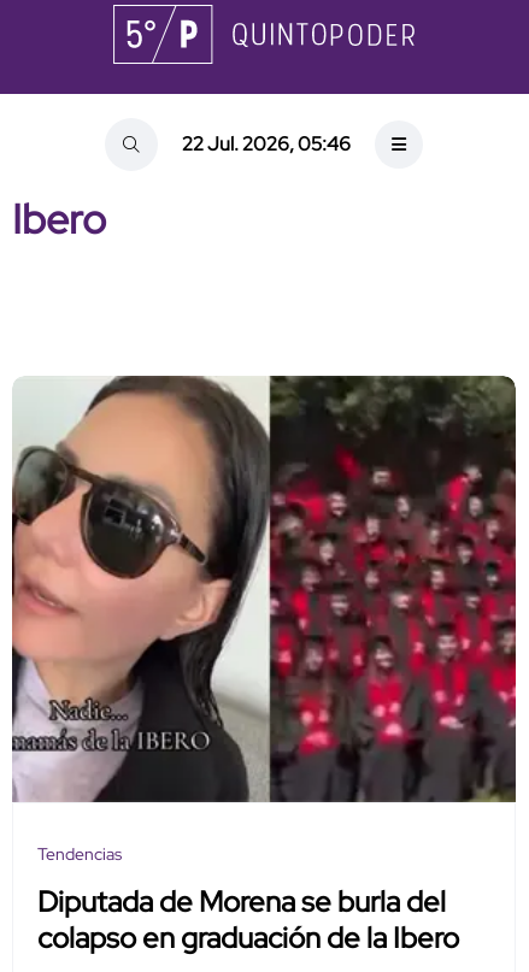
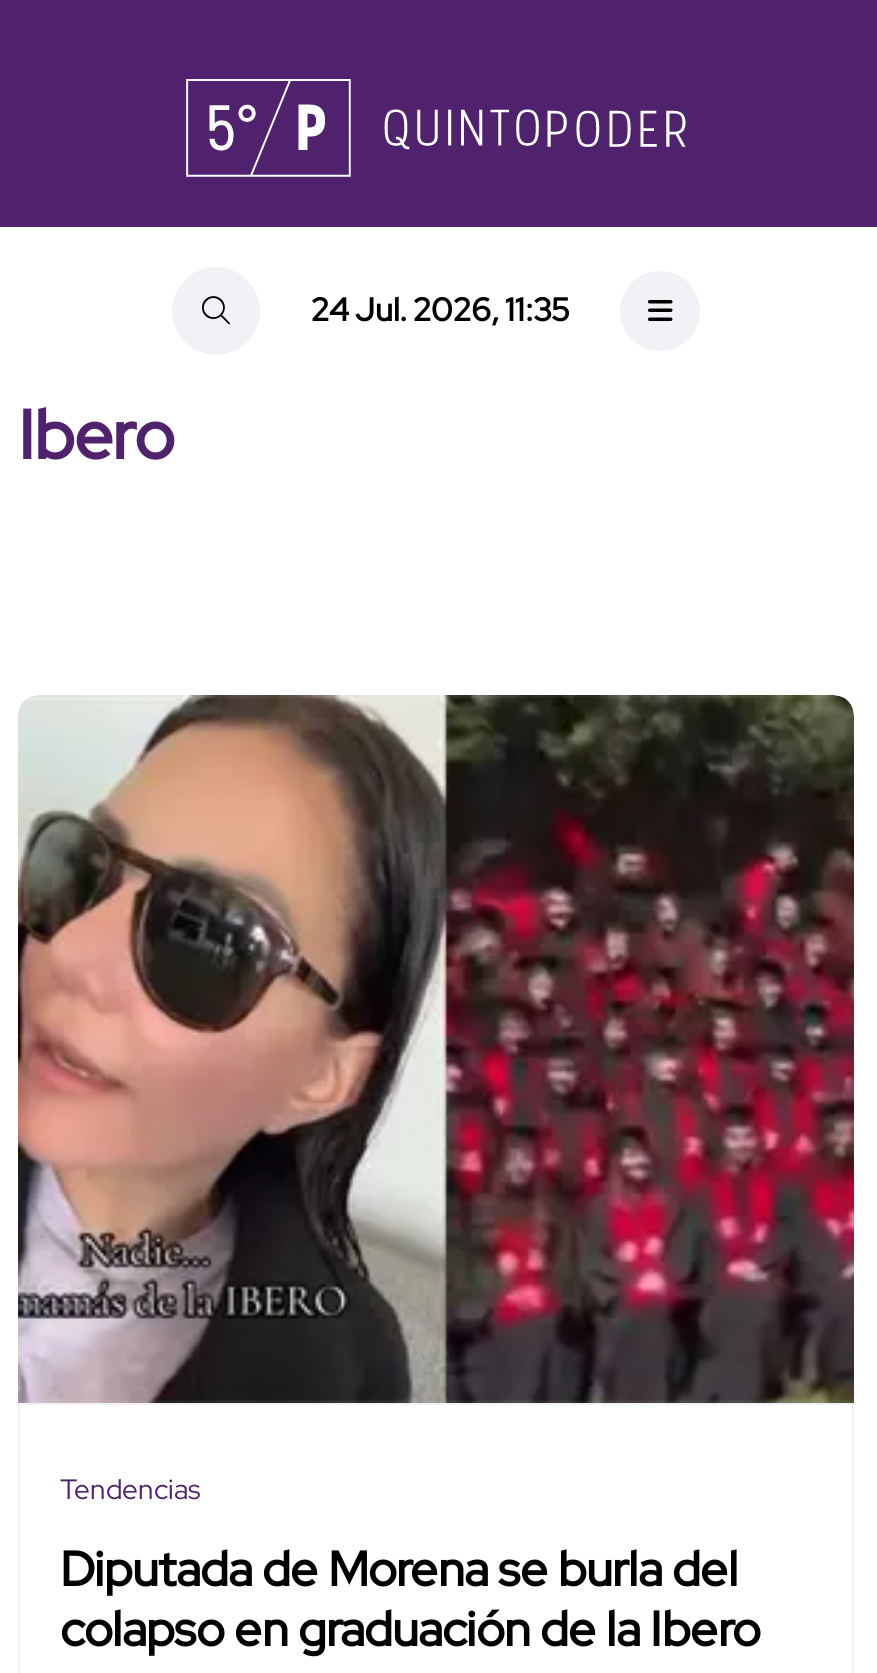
[182,131,351,157] 22 Jul. 2026, 05:46 -> [311,289,569,331] 24 Jul. 2026, 11:35

